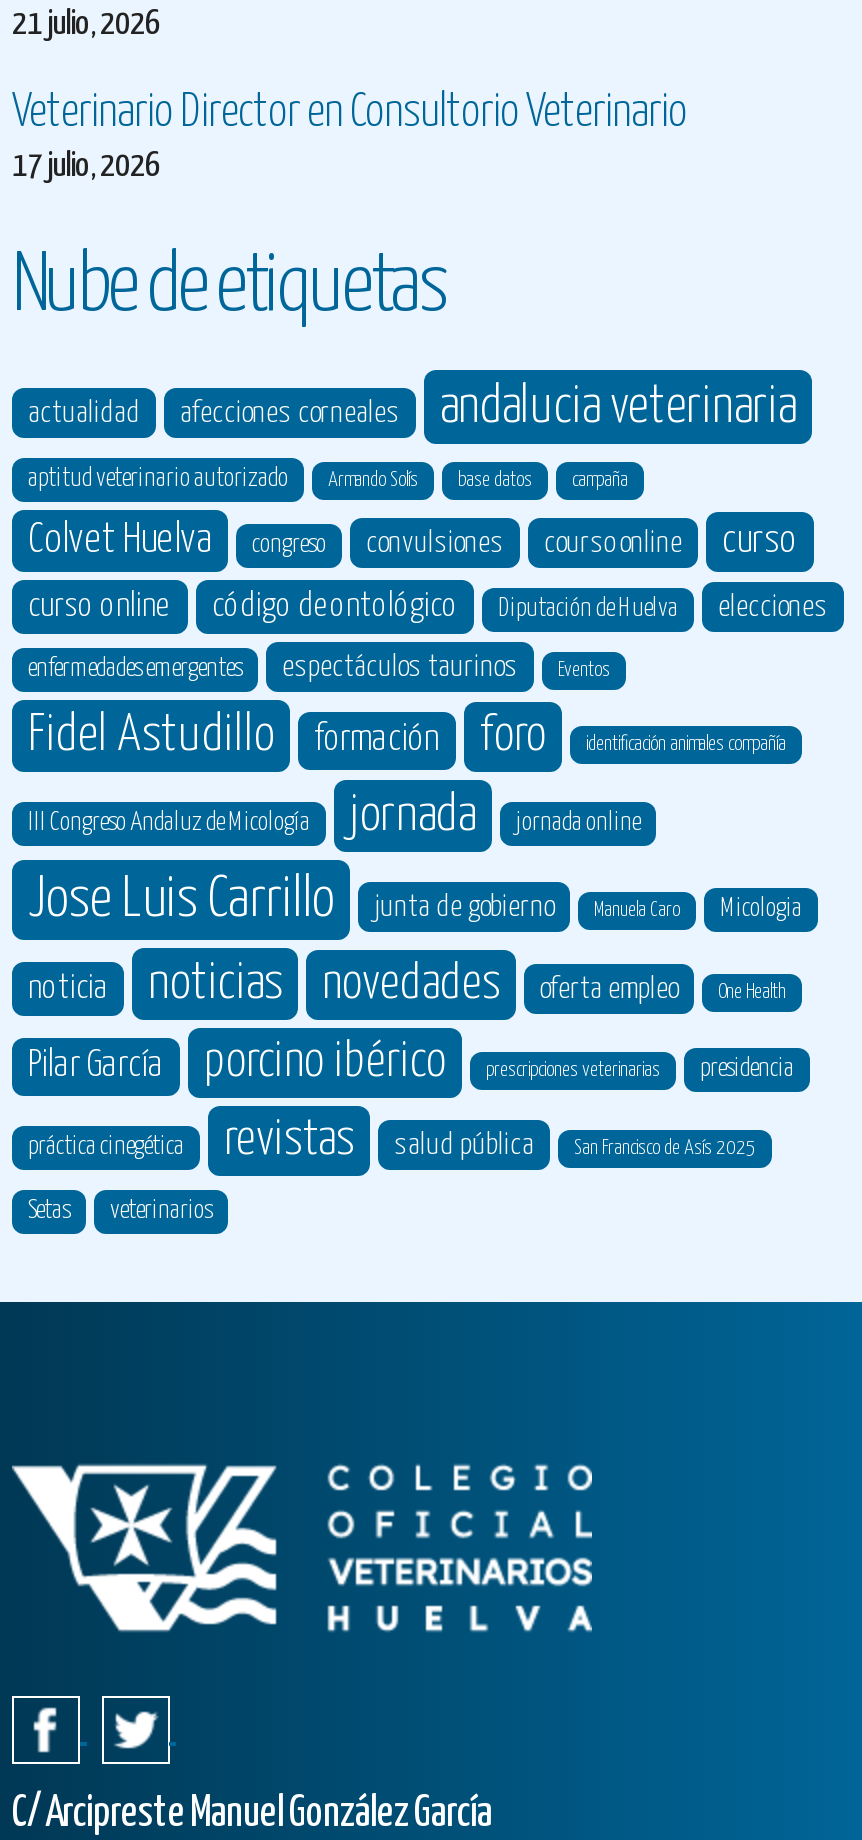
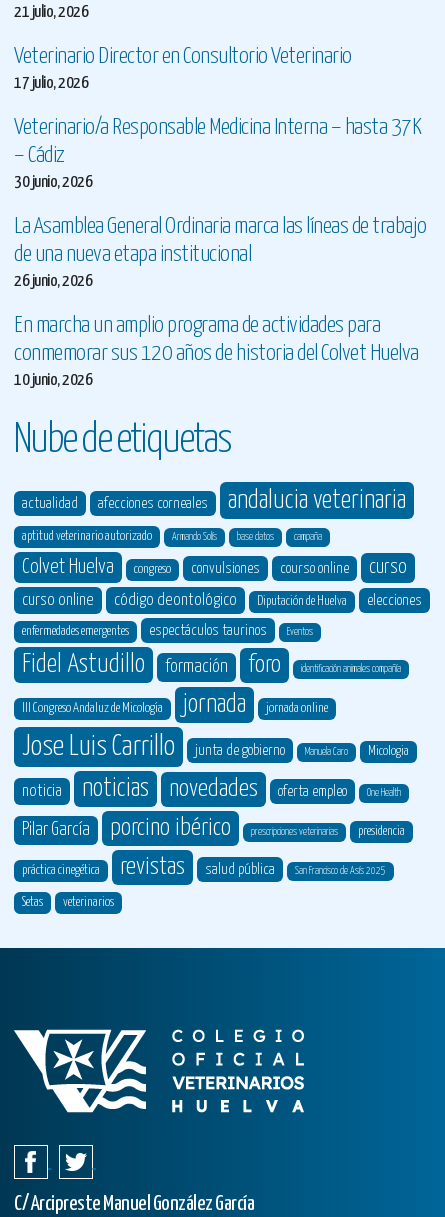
none -> [14,116,426,389] Veterinario/a Responsable Medicina Interna – hasta 37K | – Cádiz | 30 junio, 2026 | La Asamblea General Ordinaria marca las líneas de trabajo | de una nueva etapa institucional | 26 junio, 2026 | En marcha un amplio programa de actividades para | conmemorar sus 120 años de historia del Colvet Huelva | 10 junio, 2026

